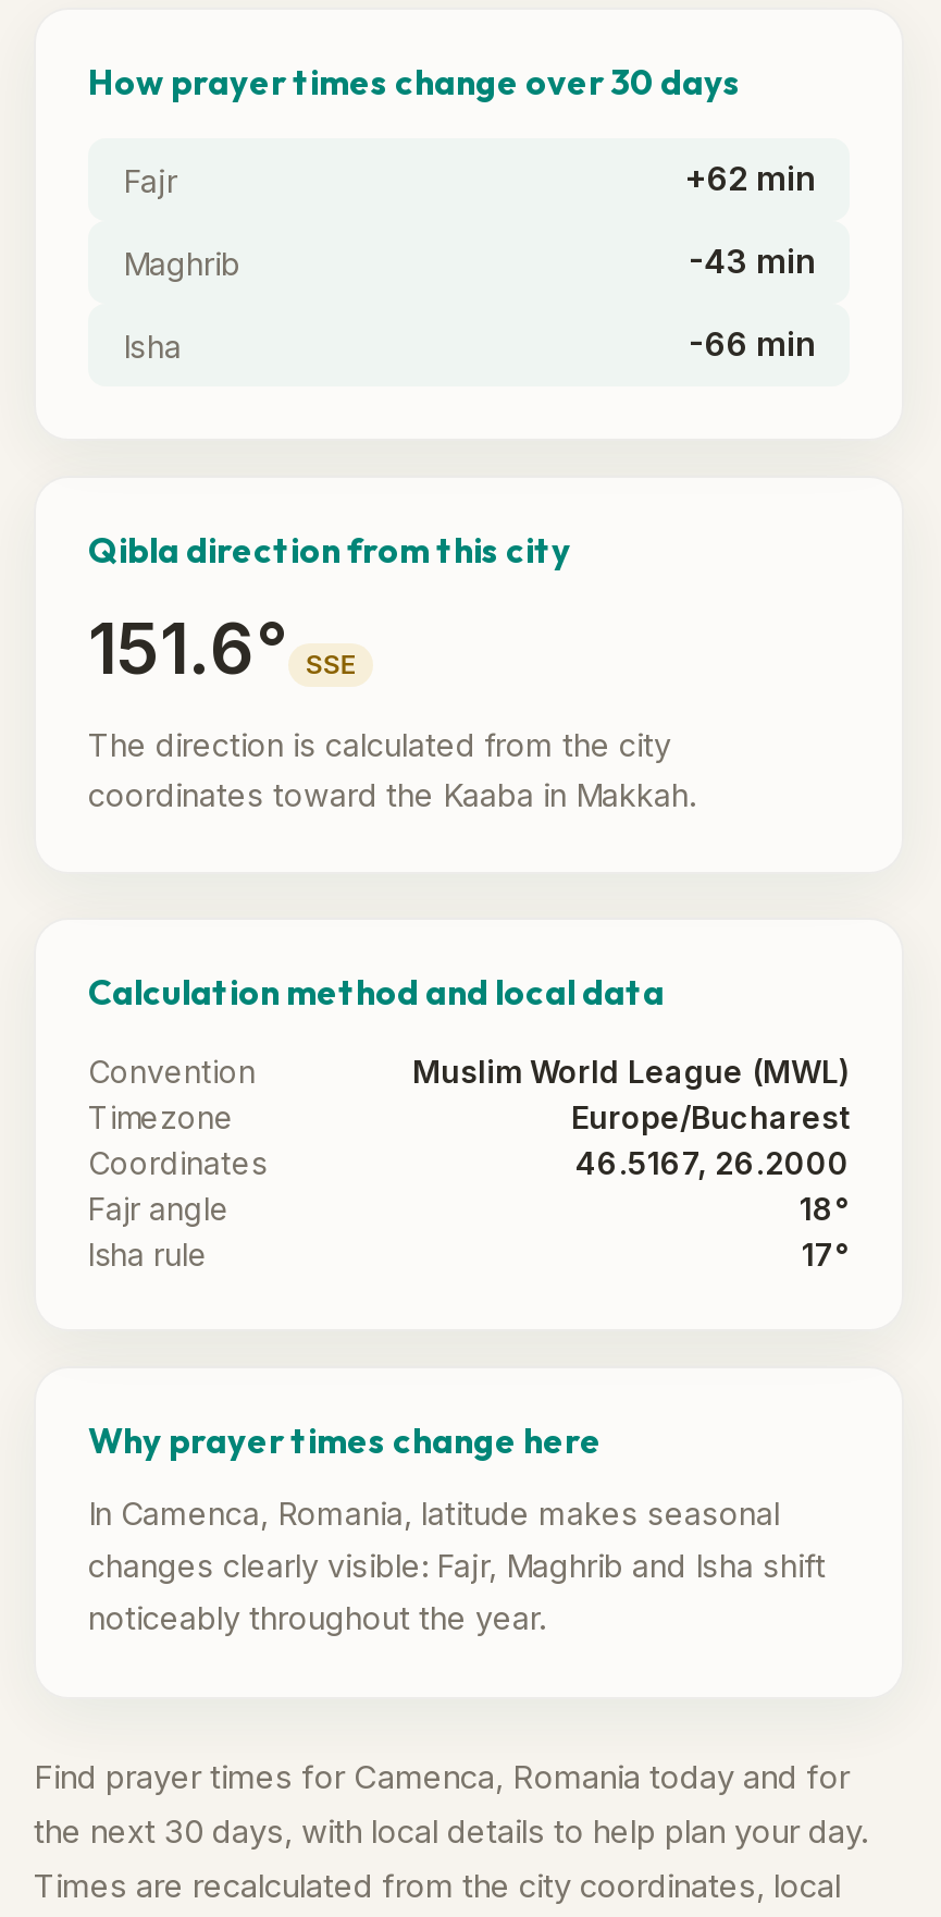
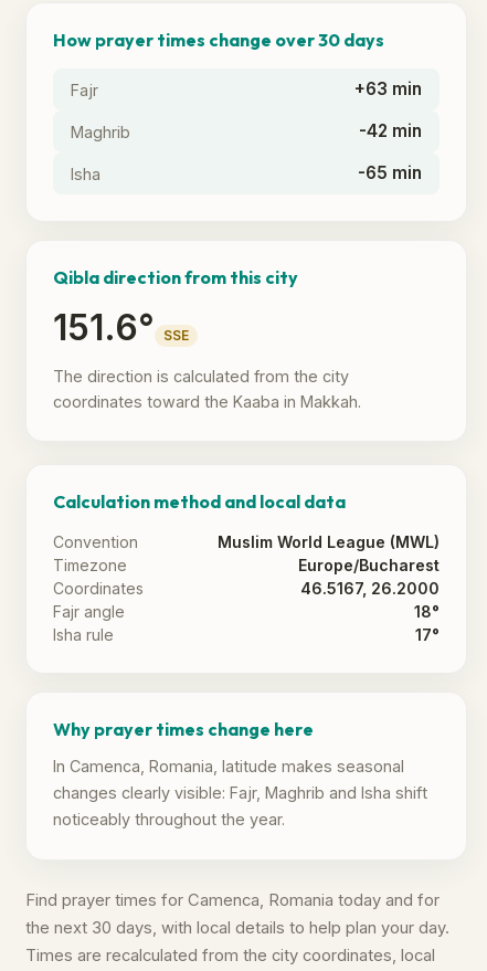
[684,158,815,199] +62 min -> [354,78,422,99] +63 min
[689,241,815,282] -43 min -> [359,120,422,141] -42 min
[689,323,815,365] -66 min -> [358,162,422,183] -65 min

